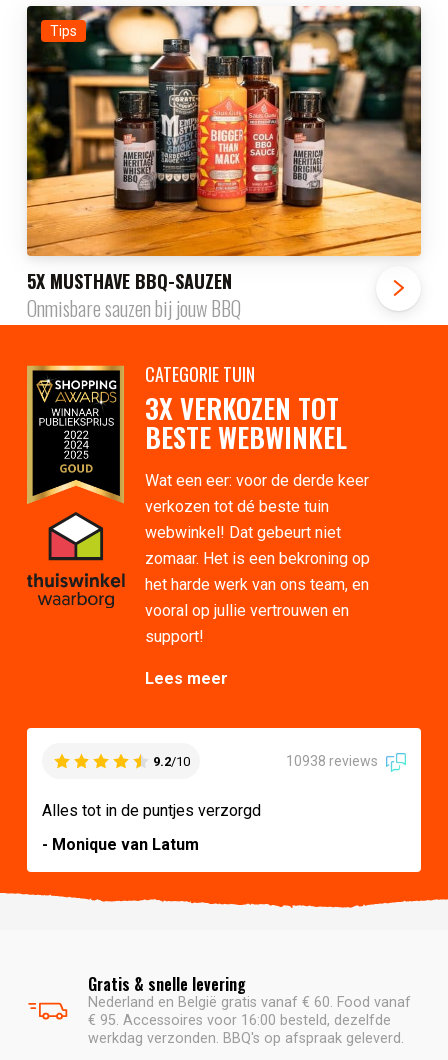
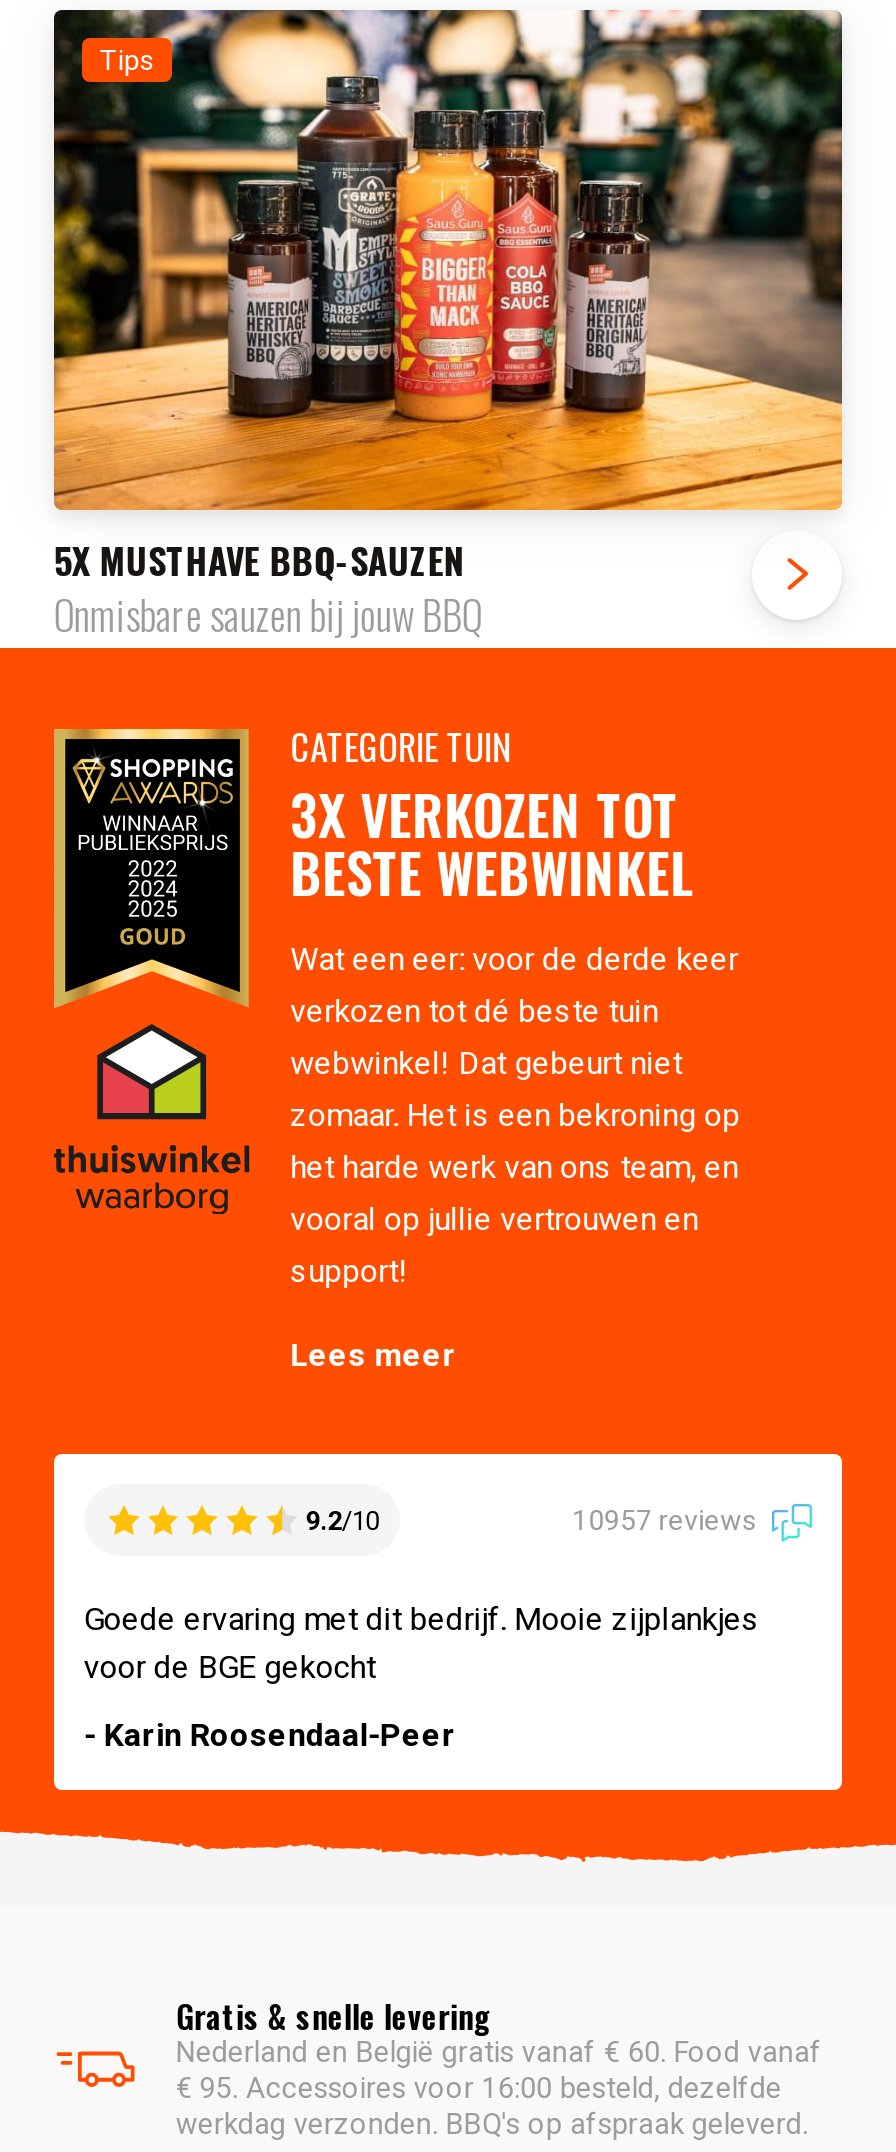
[286,753,381,769] 10938 reviews -> [572,1505,762,1537] 10957 reviews
[42,801,261,820] Alles tot in de puntjes verzorgd -> [84,1601,760,1687] Goede ervaring met dit bedrijf. Mooie zijplankjes | voor de BGE gekocht
[42,835,199,854] - Monique van Latum -> [84,1717,456,1755] - Karin Roosendaal-Peer

